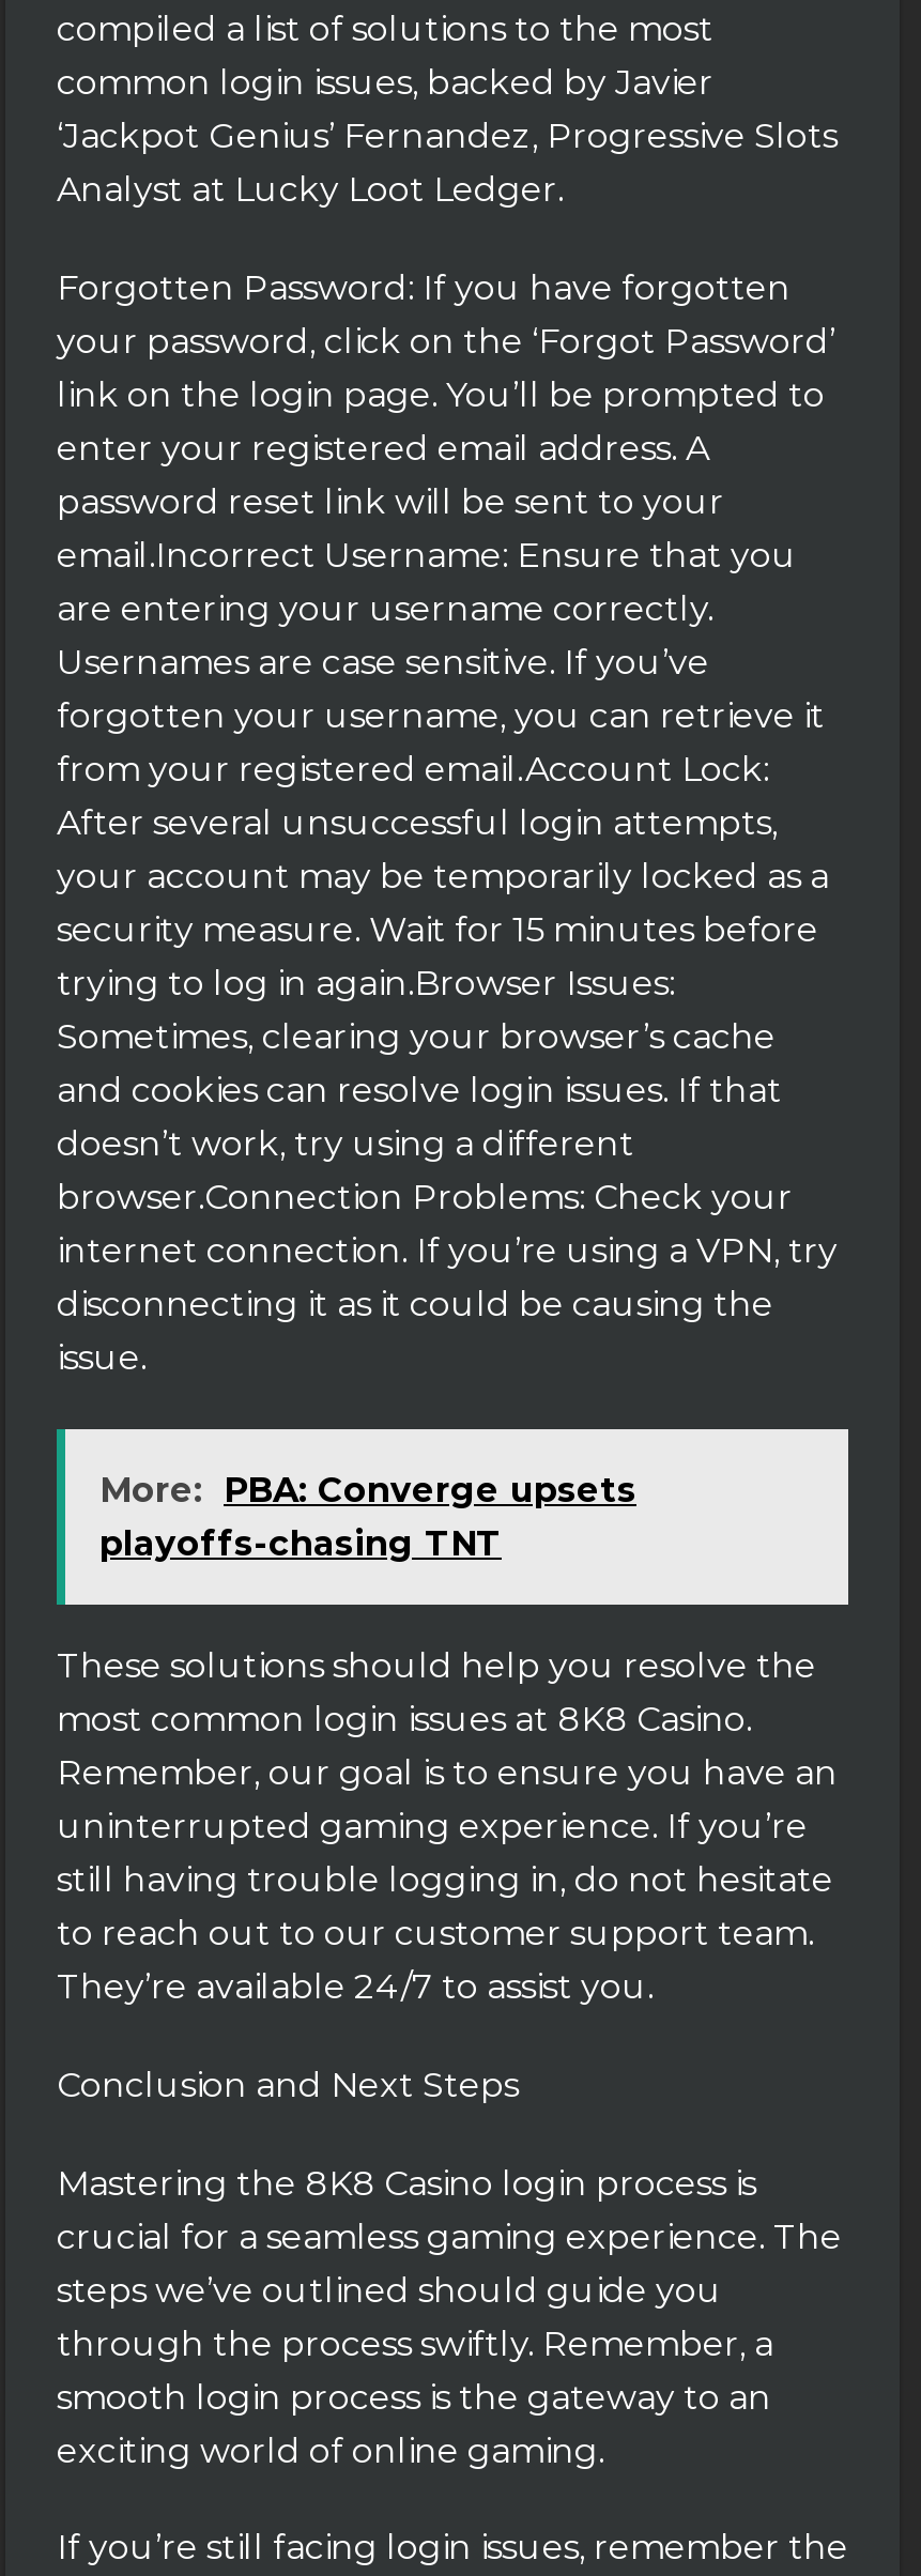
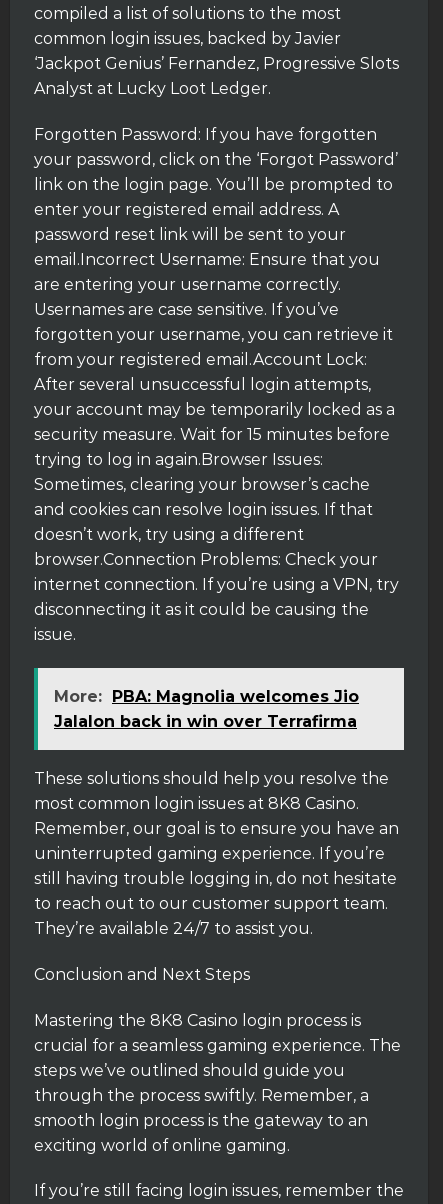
[99,1470,636,1564] More: PBA: Converge upsets | playoffs-chasing TNT -> [54,687,359,731] More: PBA: Magnolia welcomes Jio | Jalalon back in win over Terrafirma

